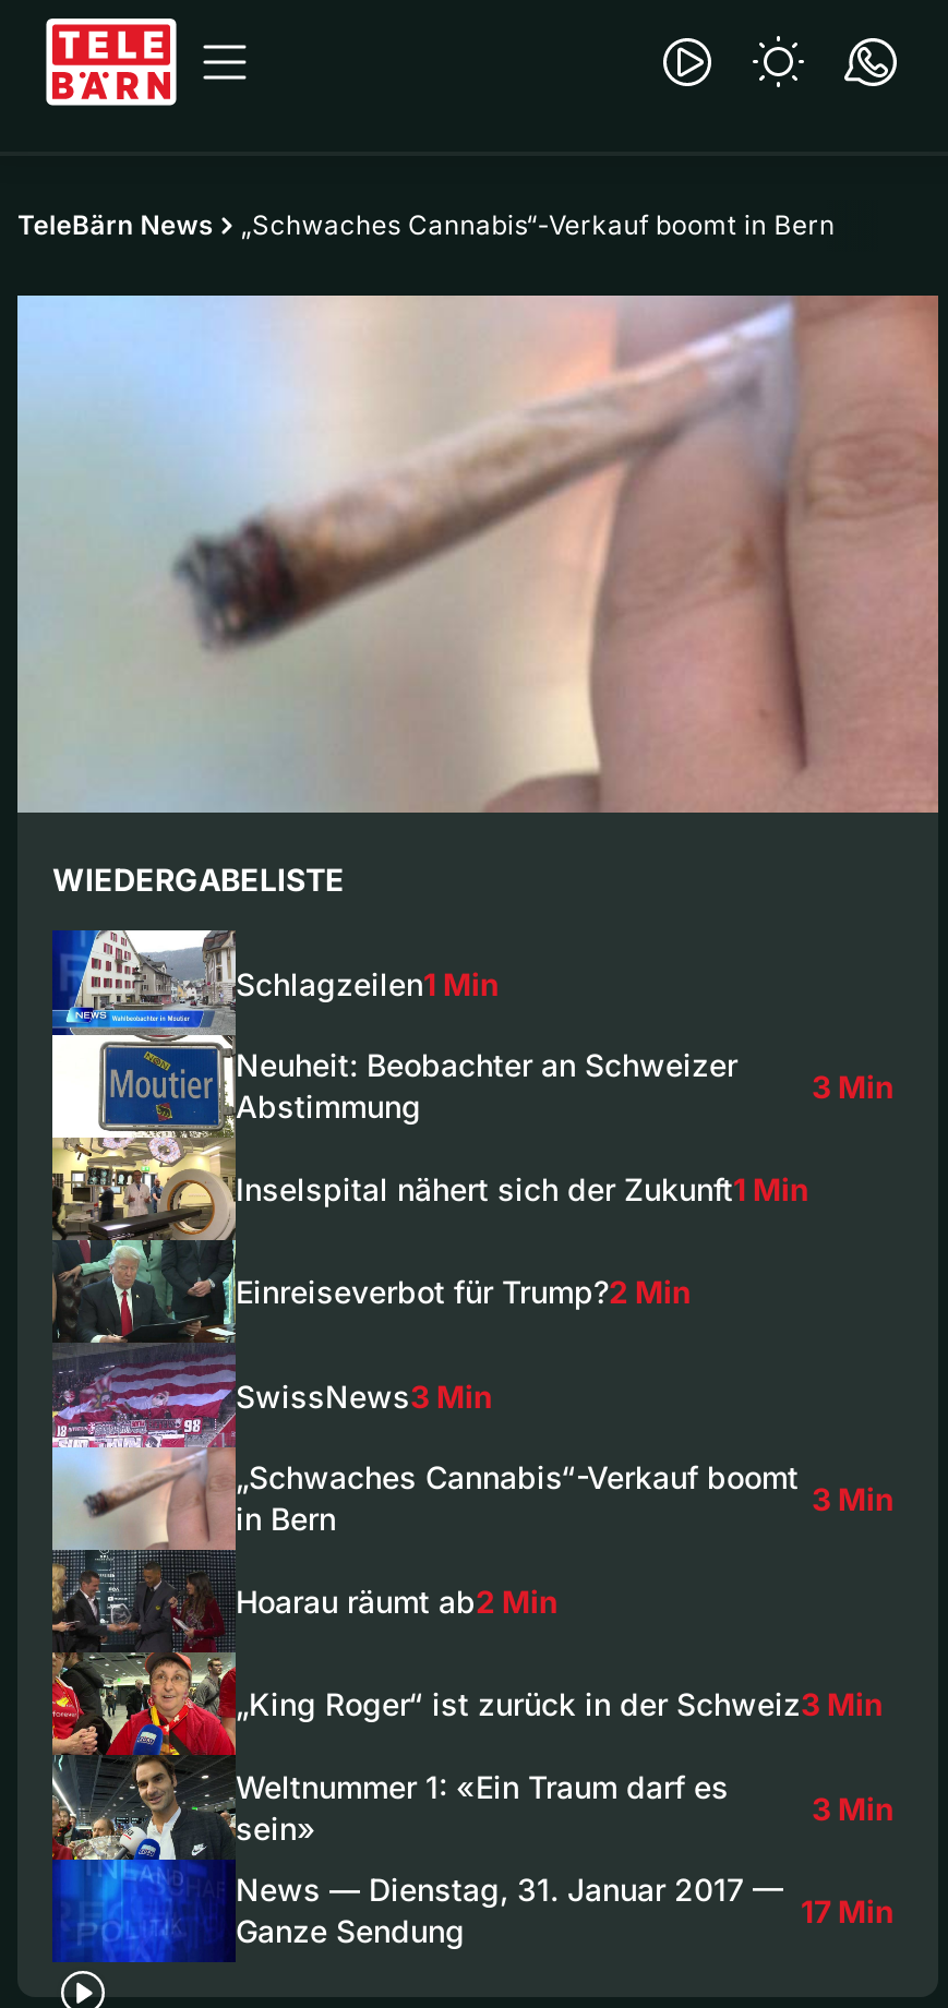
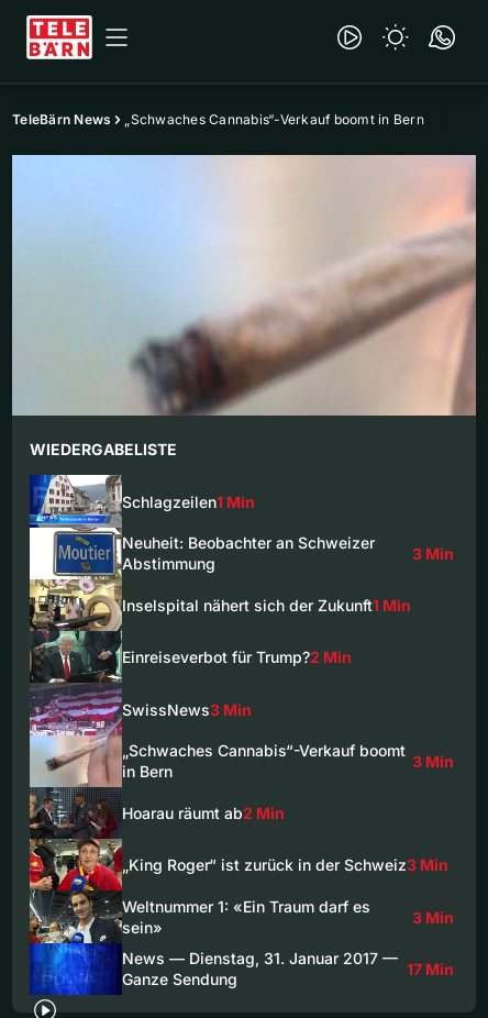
[164,293,938,813] [image] -> [88,154,476,416] [image]

